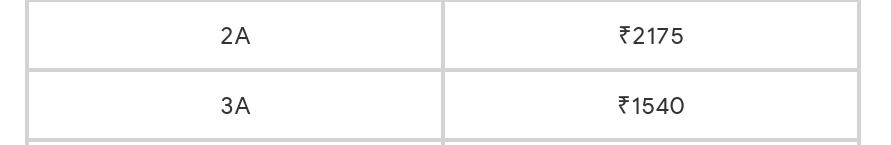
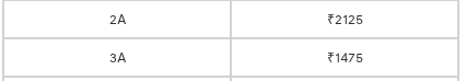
[618,21,684,51] ₹2175 -> [327,11,363,28] ₹2125
[617,91,685,121] ₹1540 -> [327,50,363,66] ₹1475

